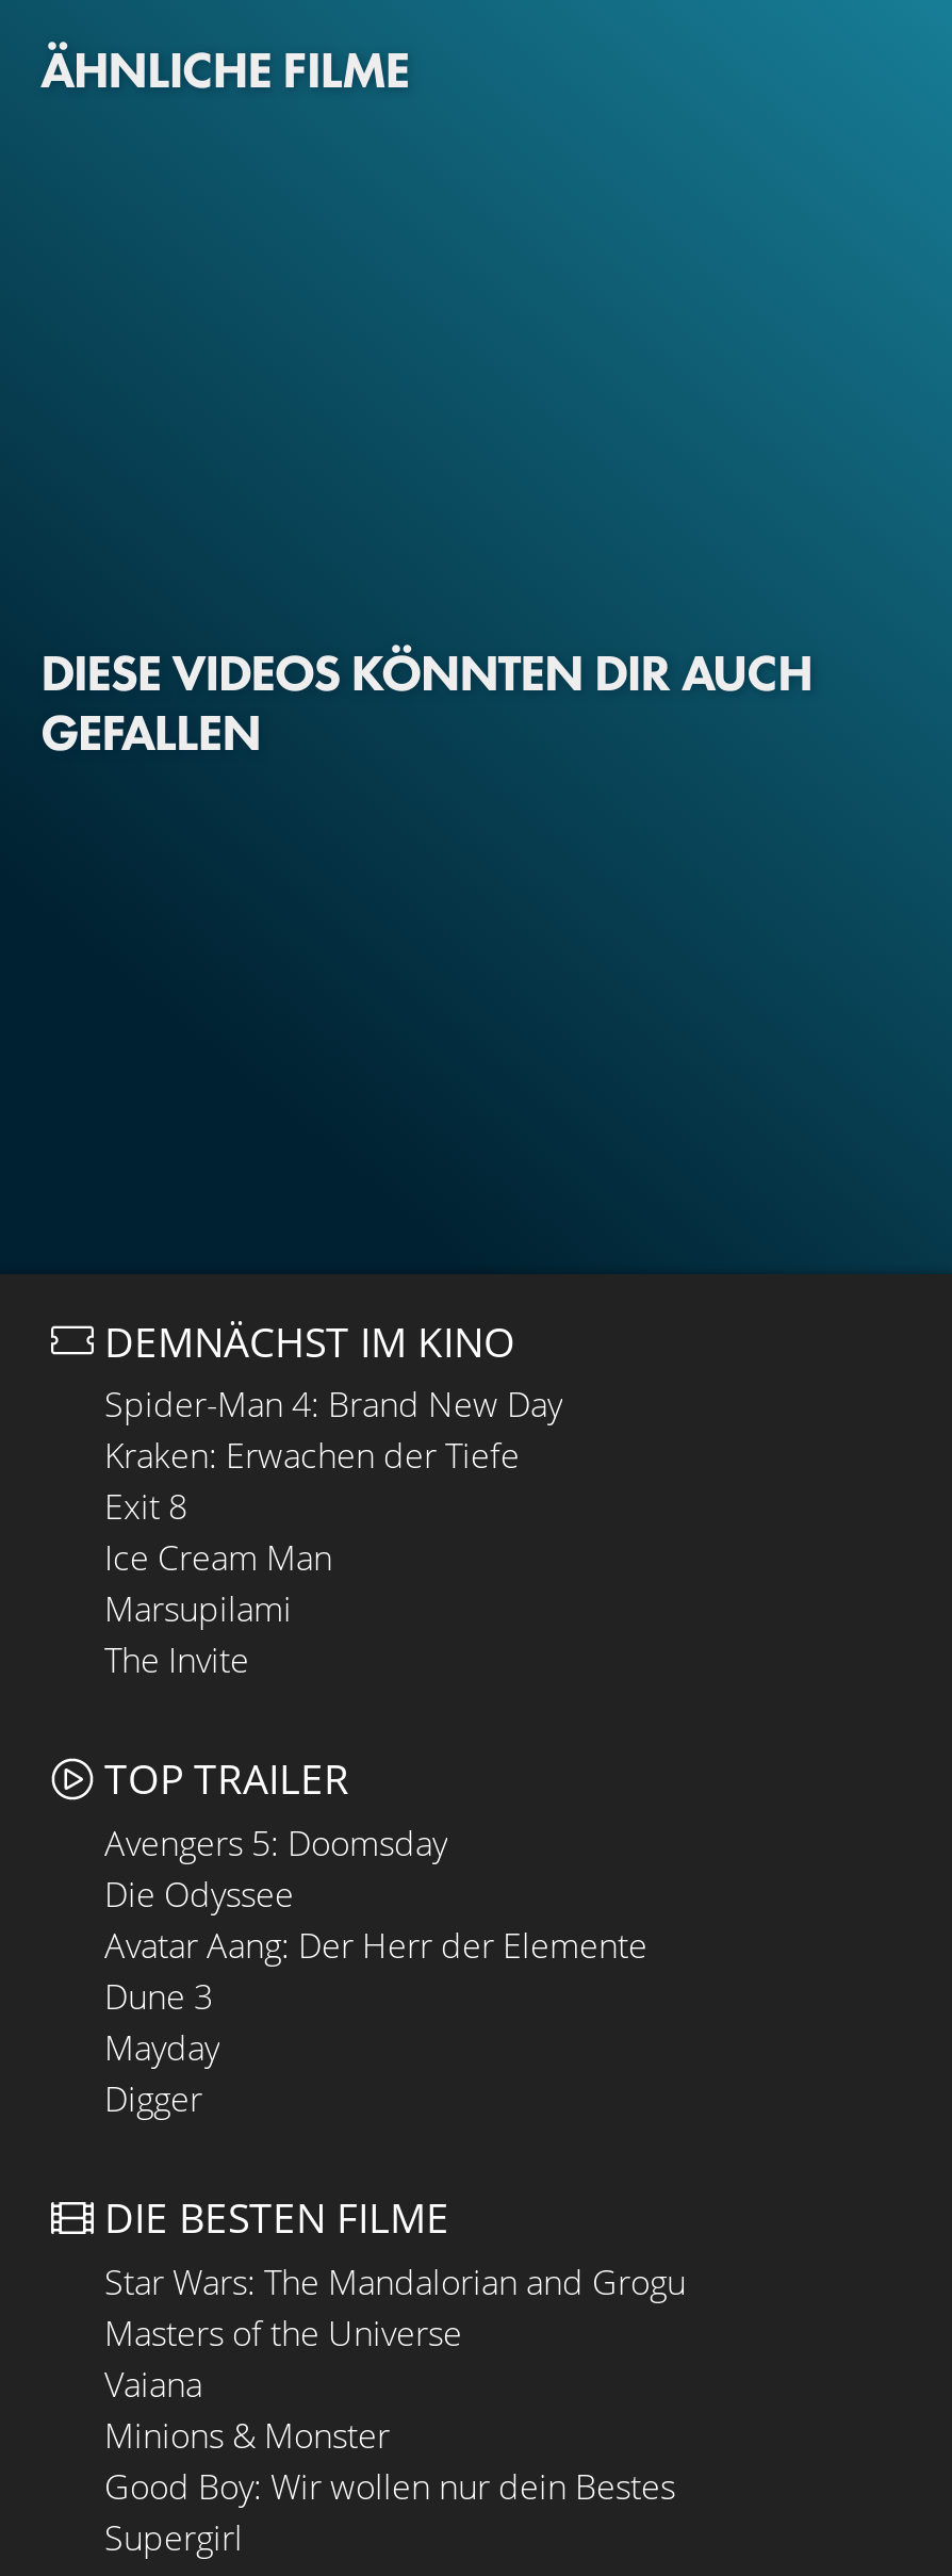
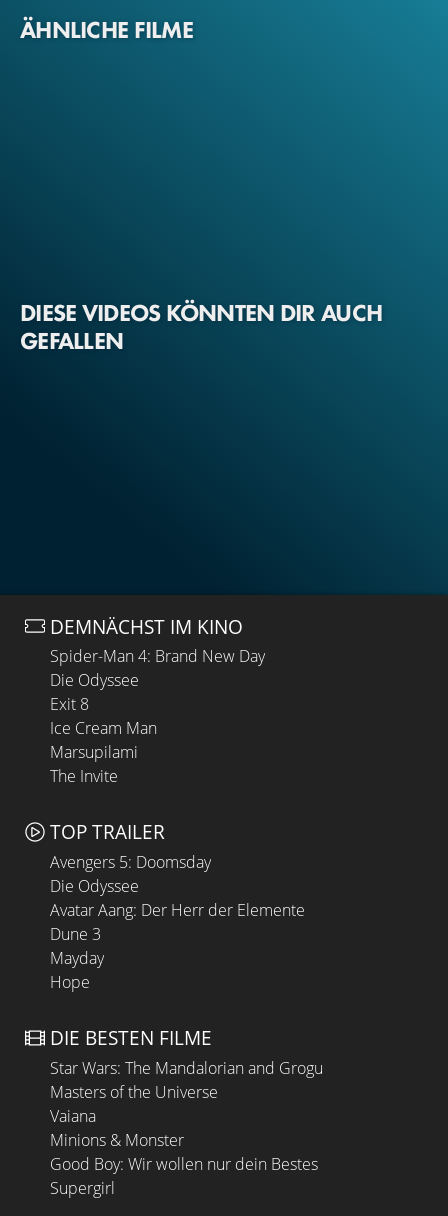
[104,1432,520,1479] Kraken: Erwachen der Tiefe -> [50,669,139,691] Die Odyssee
[104,2076,202,2122] Digger -> [50,971,90,993] Hope

